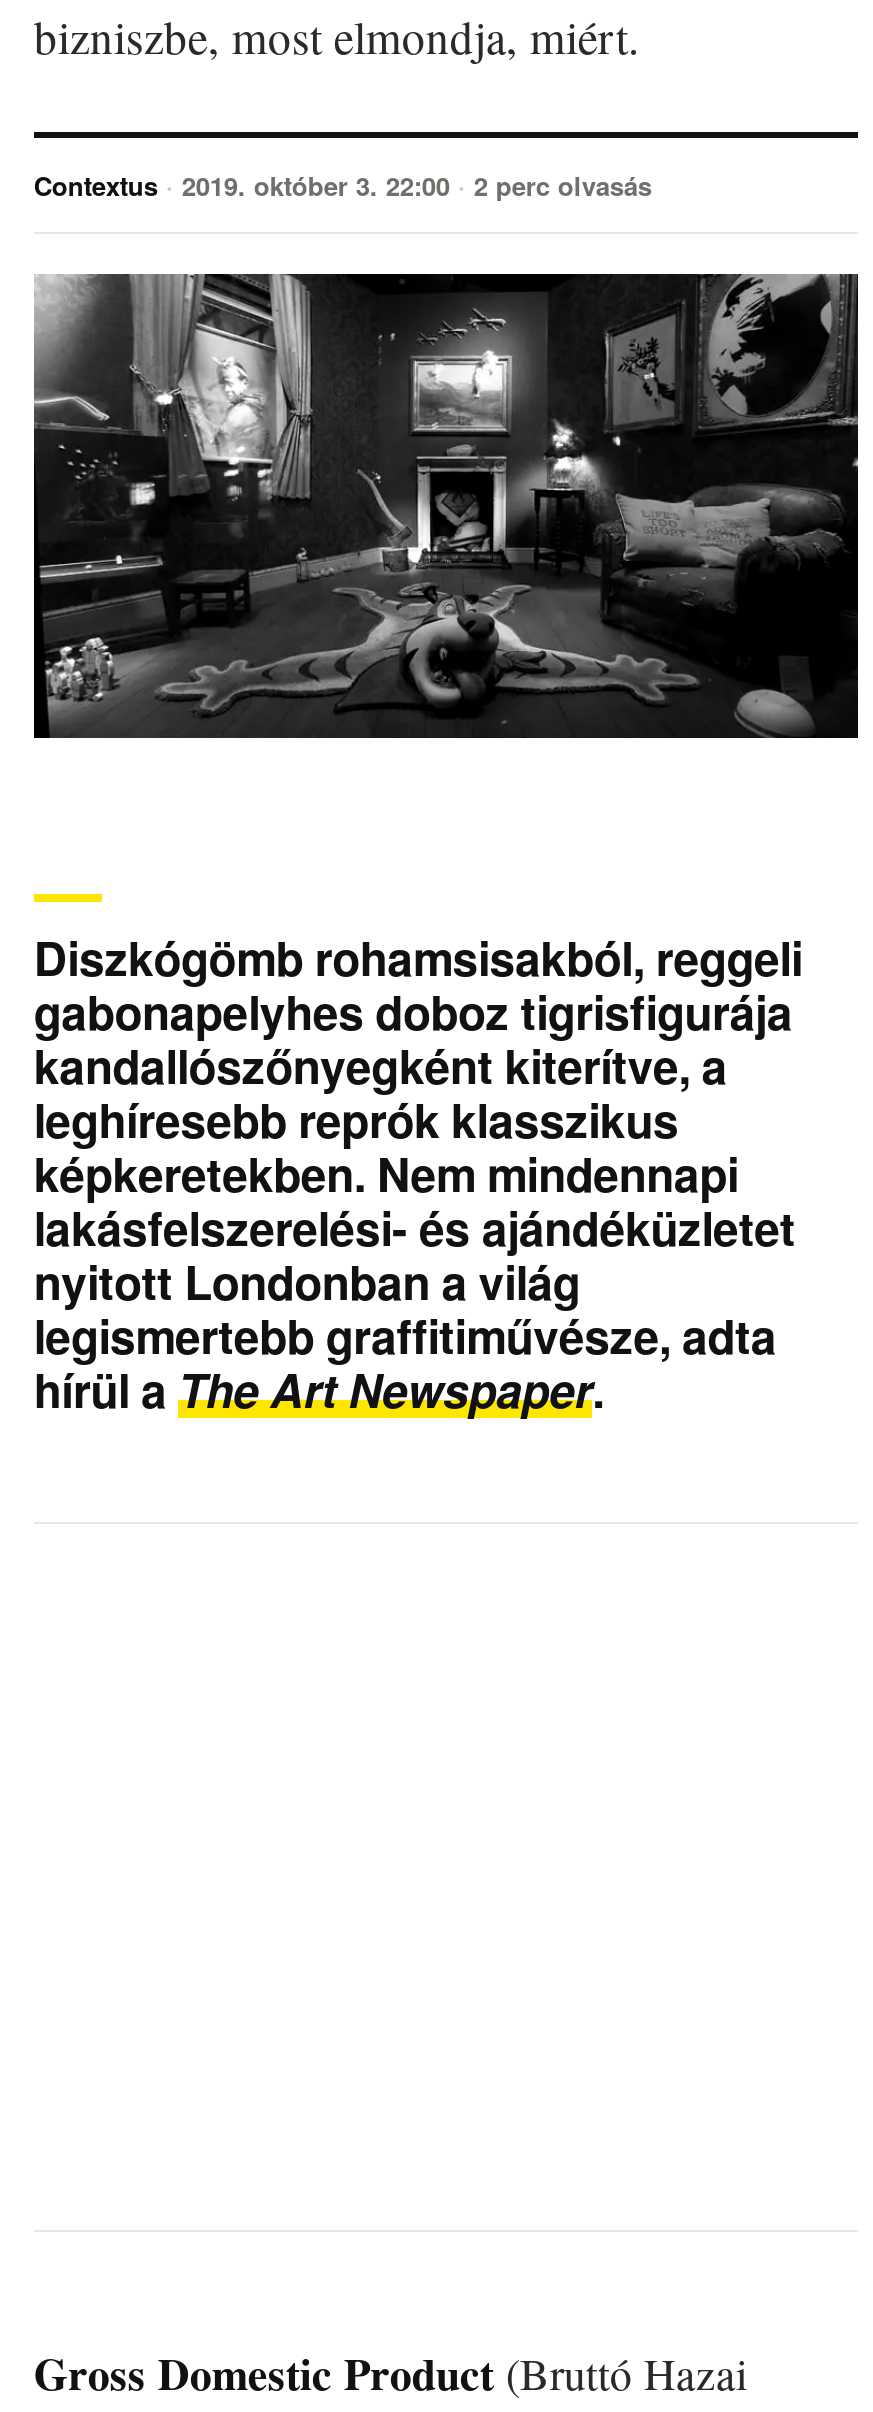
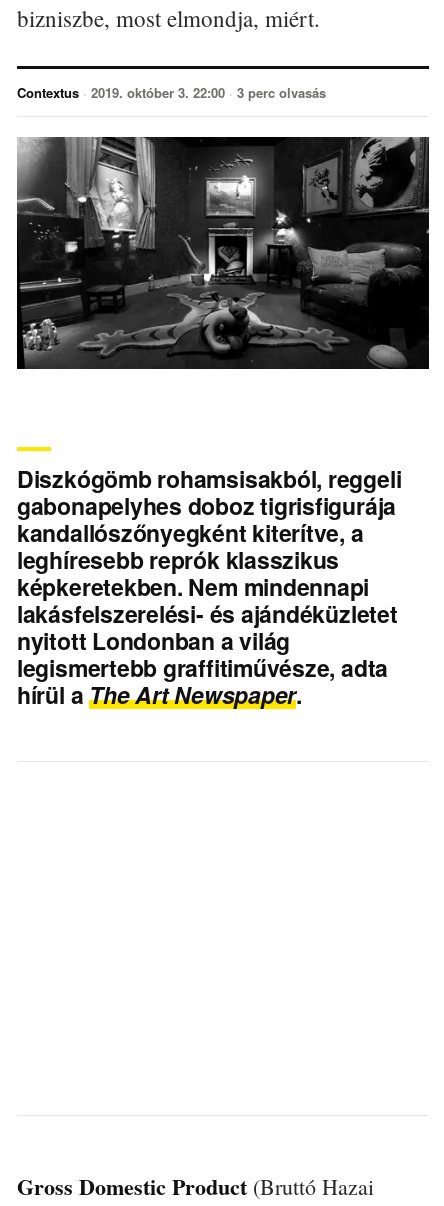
[34,166,652,204] Contextus · 2019. október 3. 22:00 · 2 perc olvasás -> [17,83,326,102] Contextus · 2019. október 3. 22:00 · 3 perc olvasás

